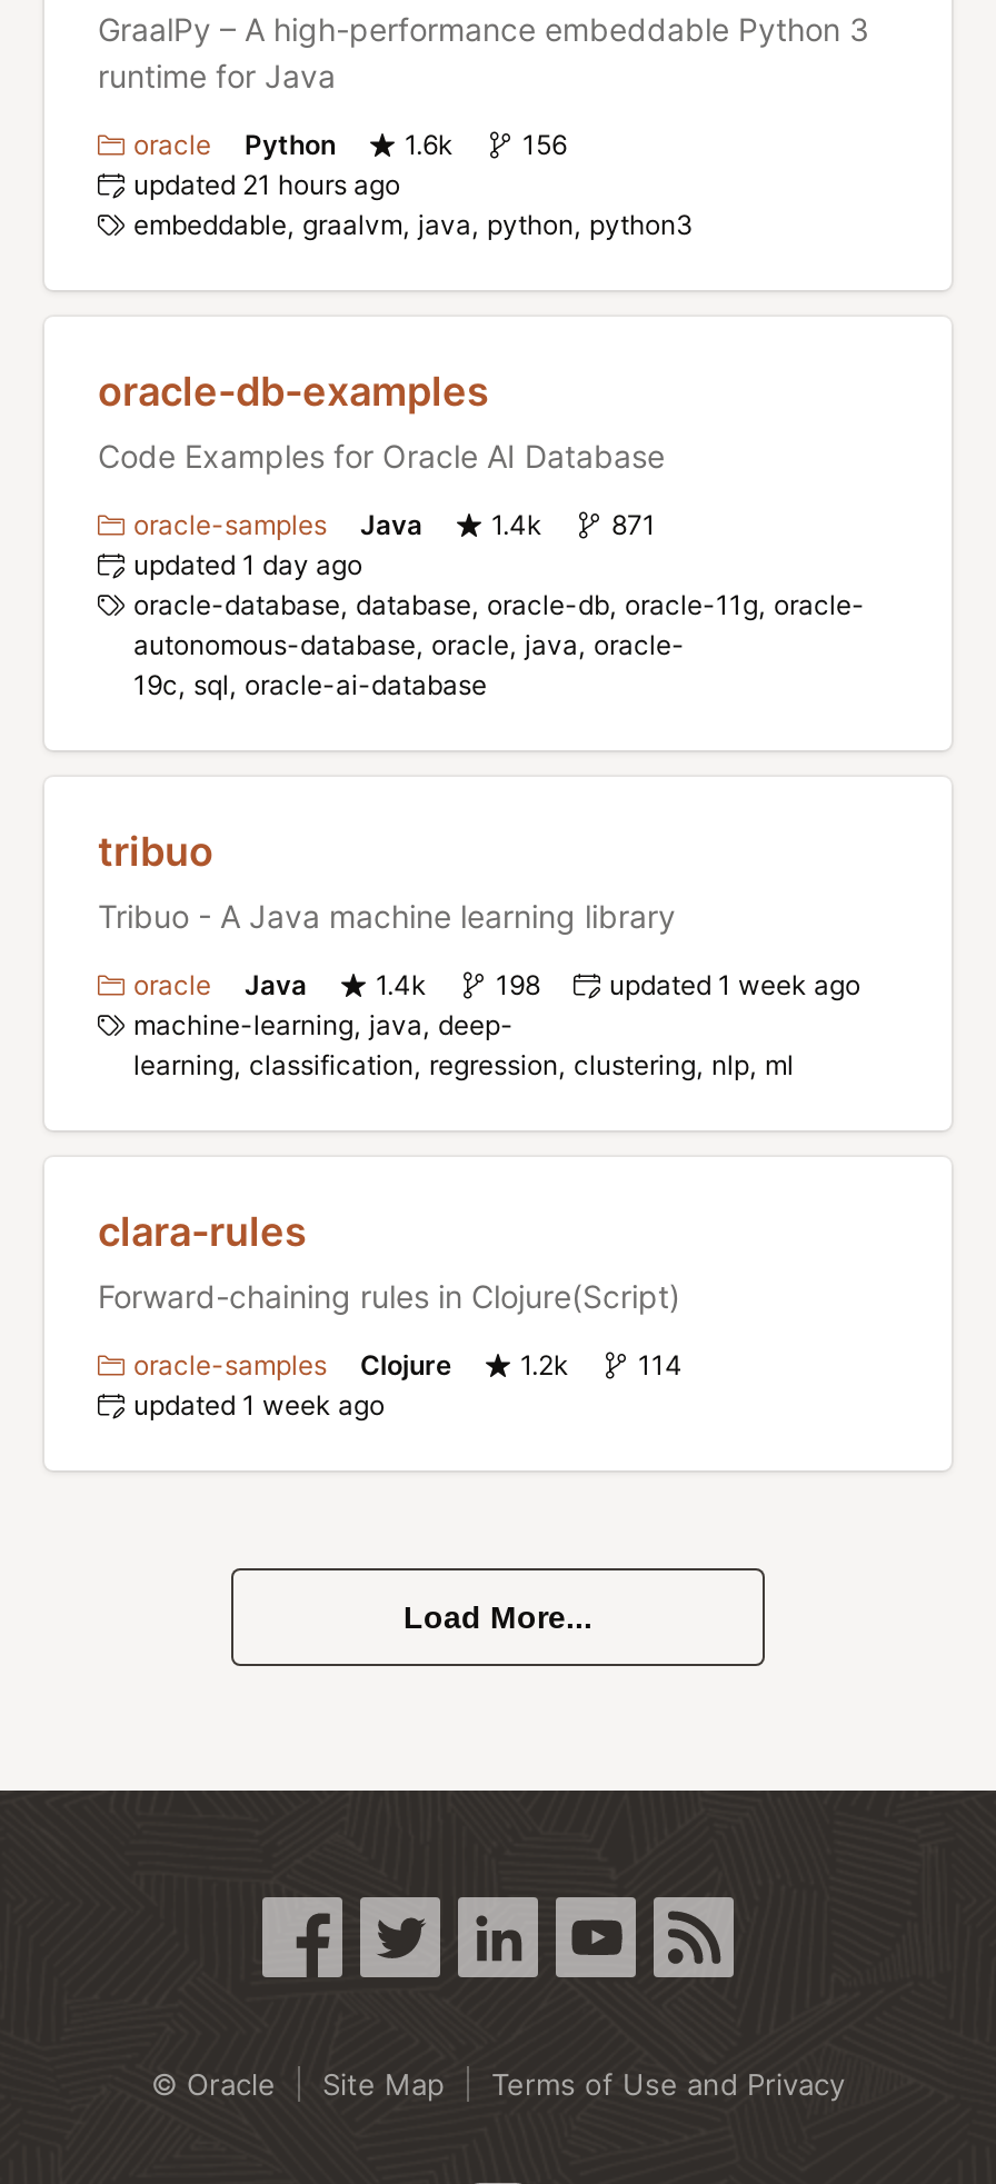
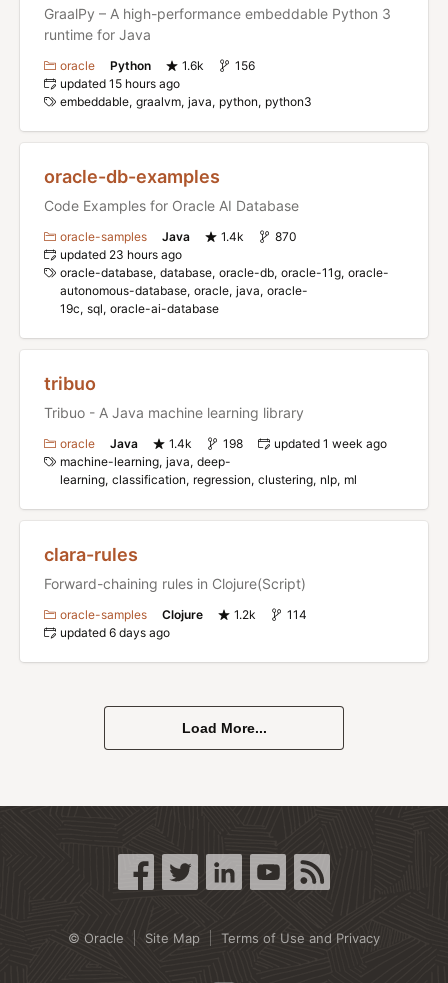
[133,168,400,201] updated 21 hours ago -> [60,76,180,91] updated 15 hours ago
[611,508,656,541] 871 -> [275,229,297,244] 870
[133,548,362,581] updated 1 day ago -> [60,247,182,262] updated 23 hours ago
[133,1388,385,1422] updated 1 week ago -> [60,625,170,640] updated 6 days ago

